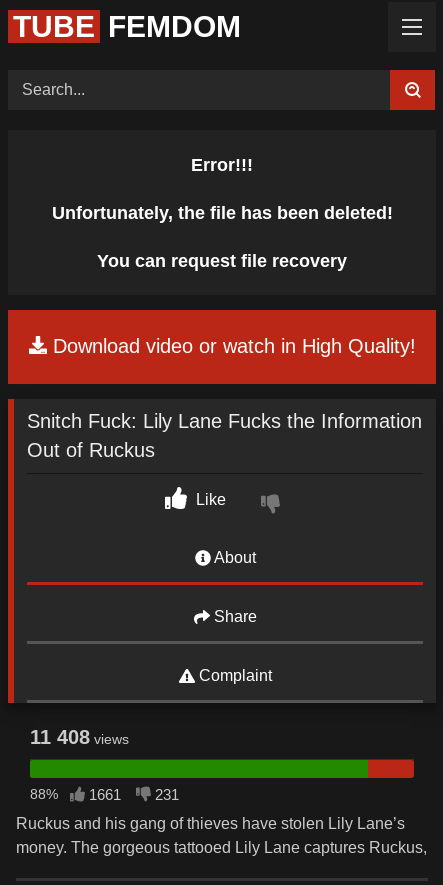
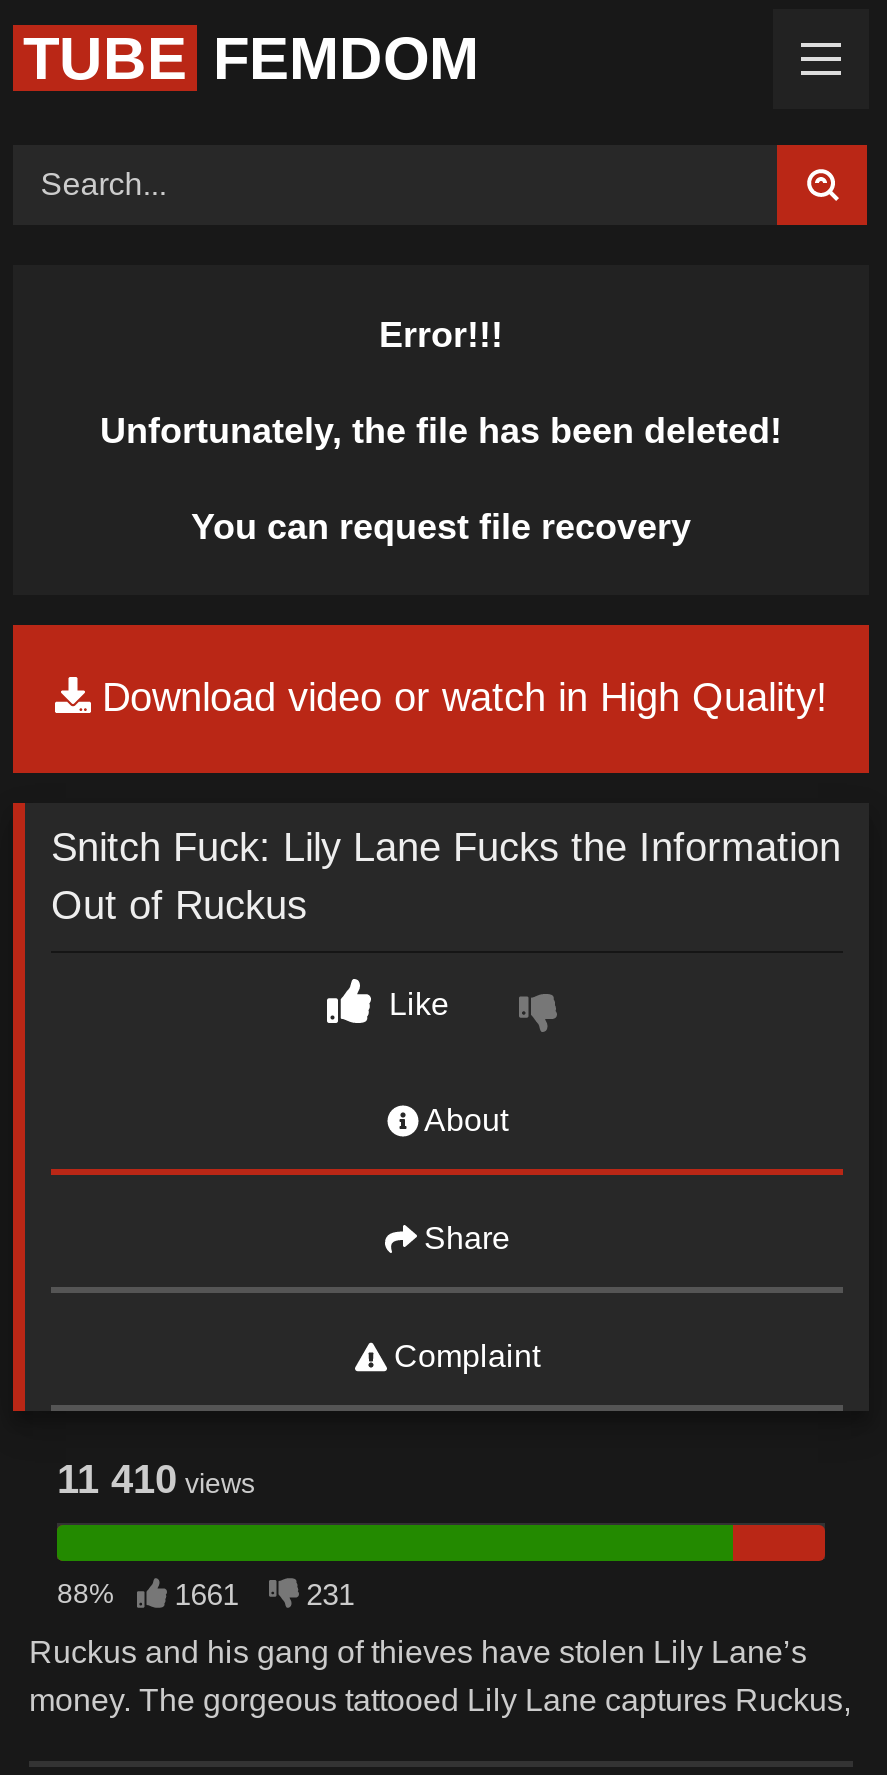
[30,726,129,748] 11 408 views -> [57,1456,255,1500] 11 410 views

